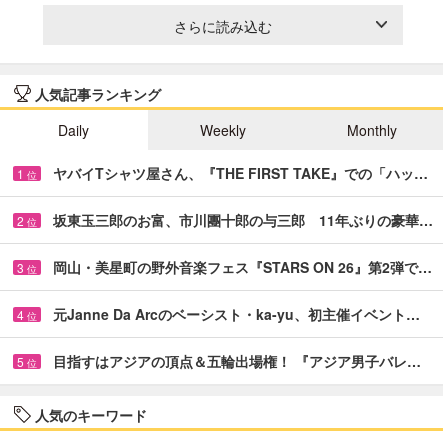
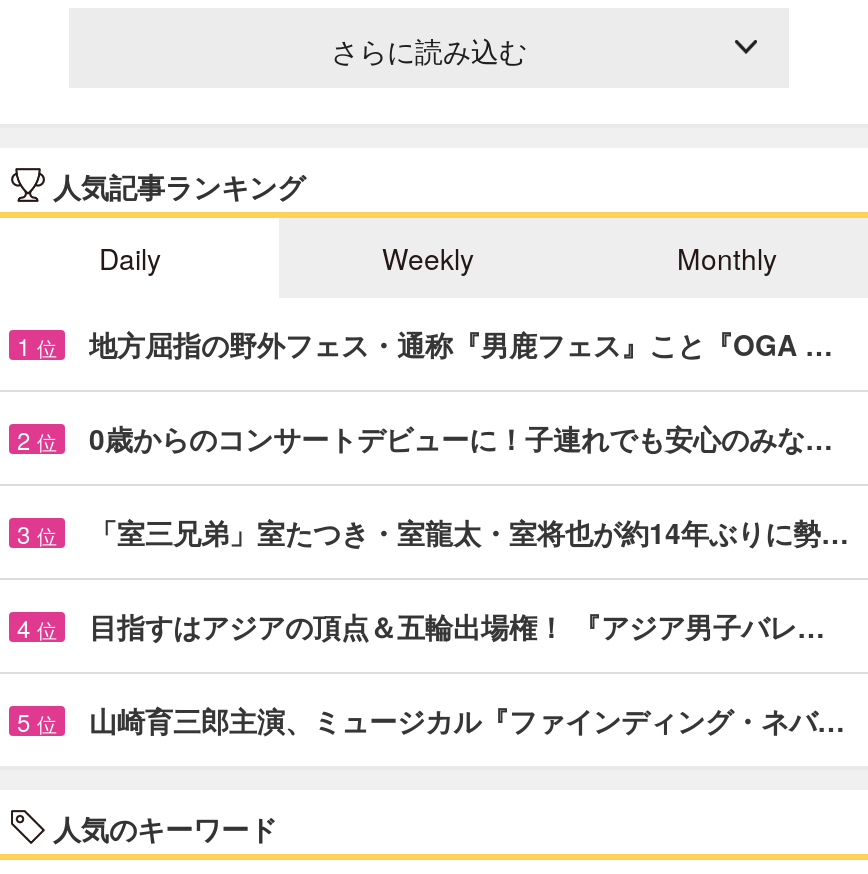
[53,163,428,183] ヤバイTシャツ屋さん、『THE FIRST TAKE』での「ハッ… -> [89,324,833,364] 地方屈指の野外フェス・通称『男鹿フェス』こと『OGA …
[53,210,433,230] 坂東玉三郎のお富、市川團十郎の与三郎 11年ぶりの豪華… -> [89,418,833,458] 0歳からのコンサートデビューに！子連れでも安心のみな…
[53,257,432,277] 岡山・美星町の野外音楽フェス『STARS ON 26』第2弾で… -> [89,512,849,552] 「室三兄弟」室たつき・室龍太・室将也が約14年ぶりに勢…
[53,304,420,324] 元Janne Da Arcのベーシスト・ka-yu、初主催イベント… -> none
none -> [89,700,845,740] 山崎育三郎主演、ミュージカル『ファインディング・ネバ…
moved [53,351,421,371] -> [89,606,825,646]: 目指すはアジアの頂点＆五輪出場権！ 『アジア男子バレ…

